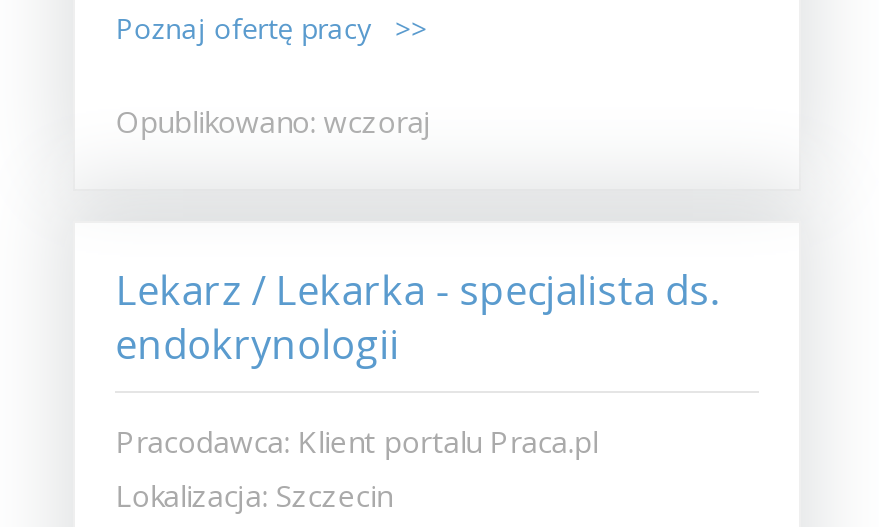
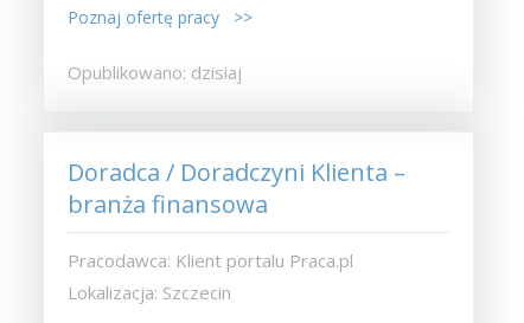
[115,101,431,141] Opublikowano: wczoraj -> [68,60,242,83] Opublikowano: dzisiaj
[115,263,719,371] Lekarz / Lekarka - specjalista ds. | endokrynologii -> [68,156,406,219] Doradca / Doradczyni Klienta – | branża finansowa

